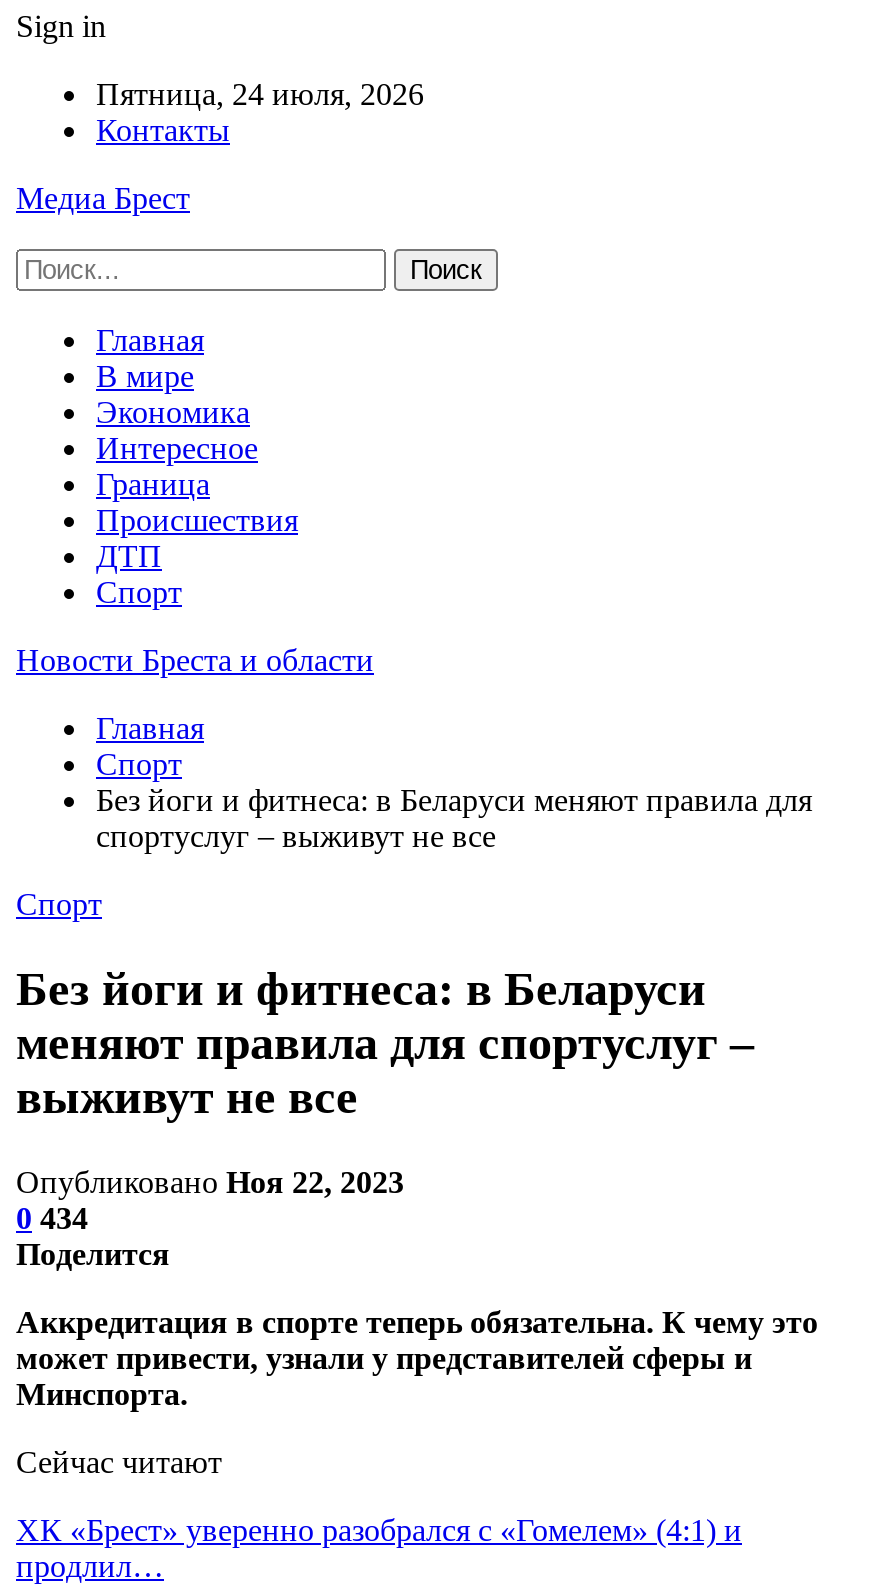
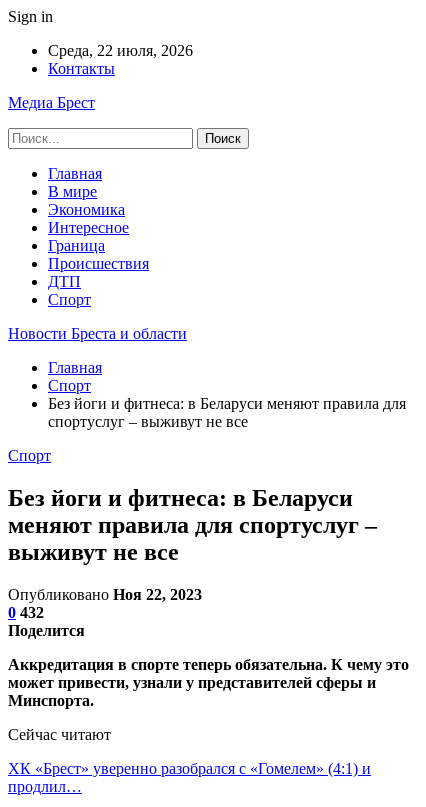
[96,77,424,111] Пятница, 24 июля, 2026 -> [48,42,193,59] Среда, 22 июля, 2026
[16,1201,88,1235] 0 434 -> [8,604,44,621] 0 432

